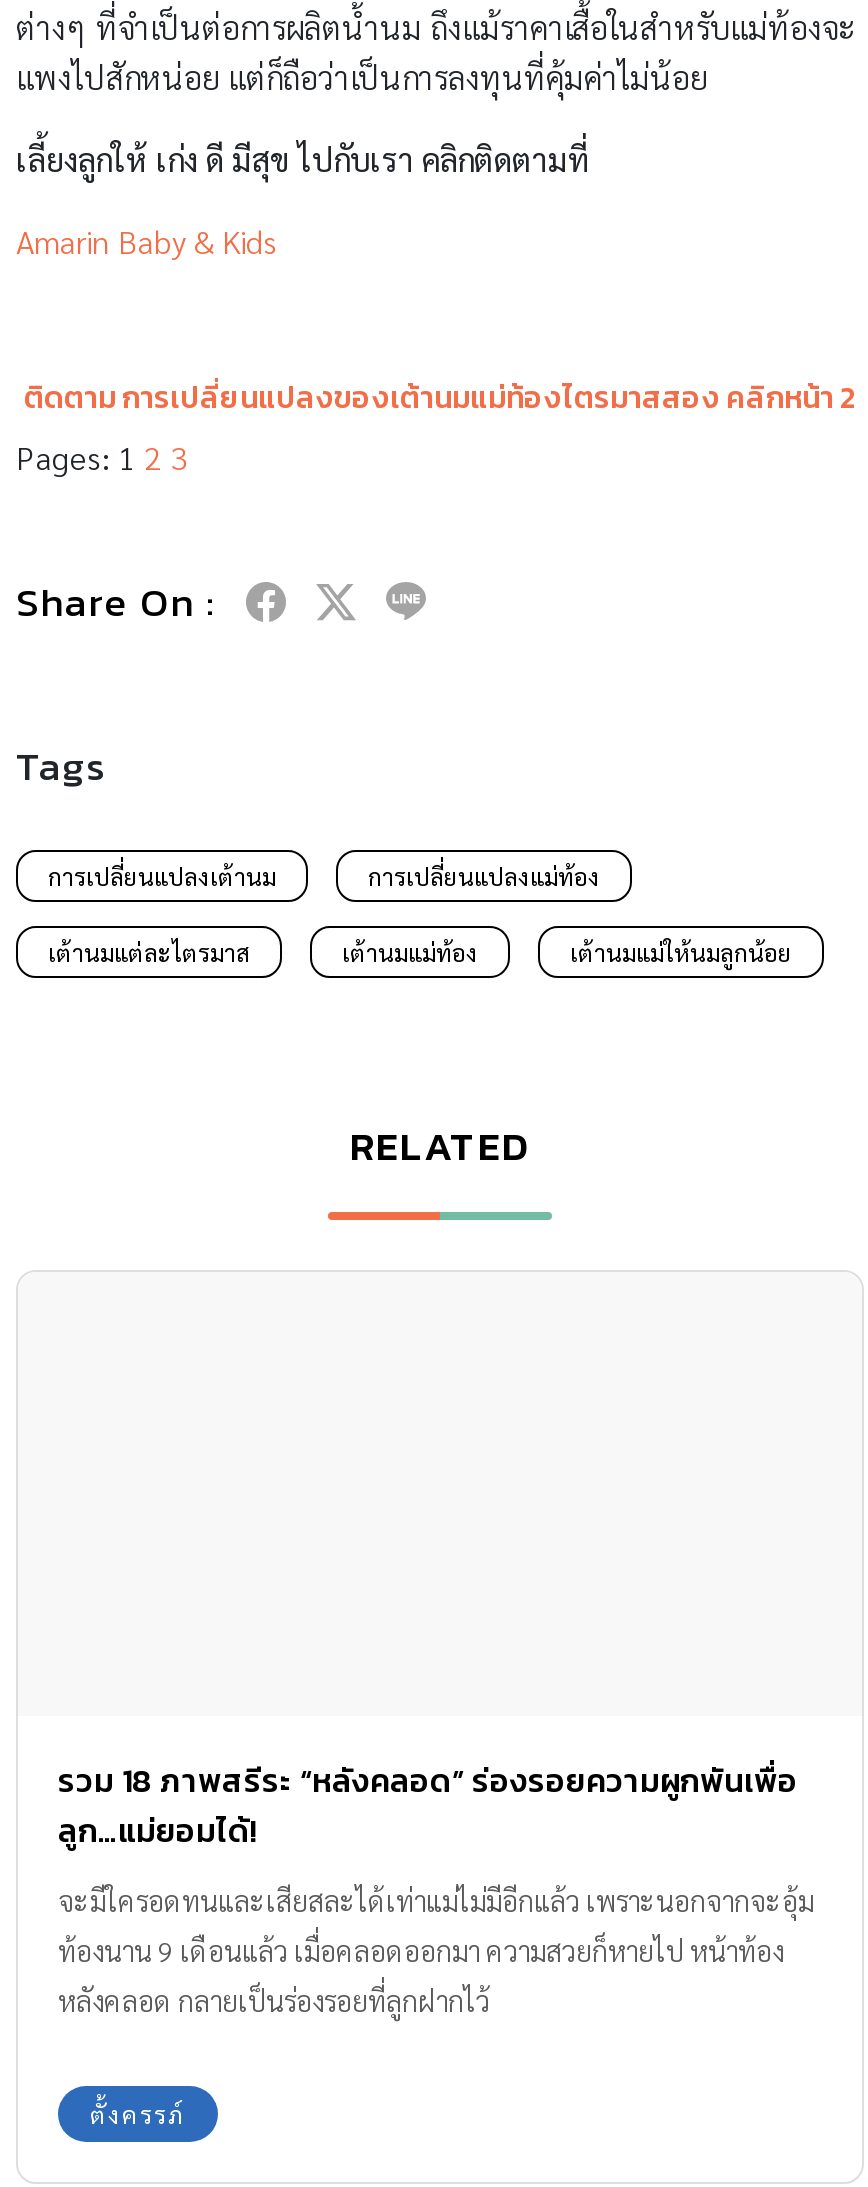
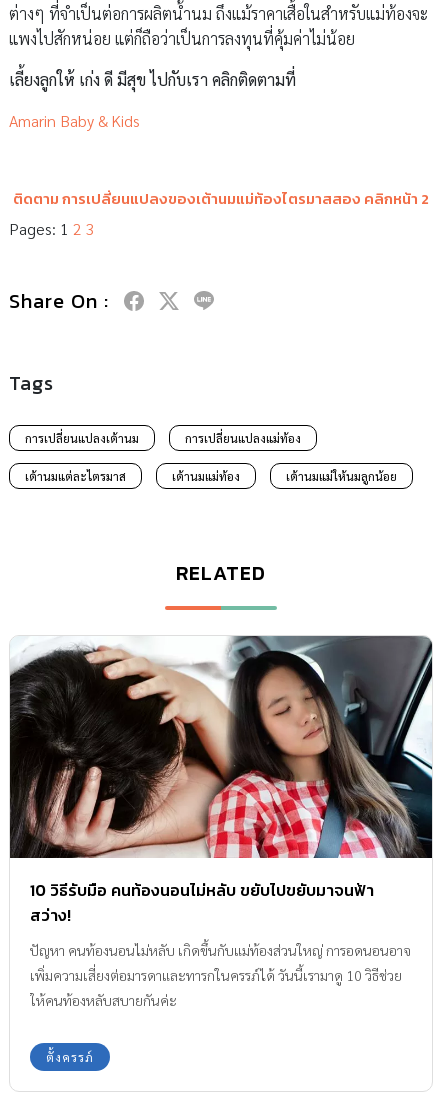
none -> [9,635,433,859] [image]
[58,1755,798,1853] รวม 18 ภาพสรีระ “หลังคลอด” ร่องรอยความผูกพันเพื่อ | ลูก…แม่ยอมได้! -> [30,878,374,927] 10 วิธีรับมือ คนท้องนอนไม่หลับ ขยับไปขยับมาจนฟ้า | สว่าง!
[58,1881,814,2017] จะมีใครอดทนและเสียสละได้เท่าแม่ไม่มีอีกแล้ว เพราะนอกจากจะอุ้ม | ท้องนาน 9 เดือนแล้ว เมื่อคลอดออกมา ความสวยก็หายไป หน้าท้อง | หลังคลอด กลายเป็นร่องรอยที่ลูกฝากไว้ -> [30,941,411,1009] ปัญหา คนท้องนอนไม่หลับ เกิดขึ้นกับแม่ท้องส่วนใหญ่ การอดนอนอาจ | เพิ่มความเสี่ยงต่อมารดาและทารกในครรภ์ได้ วันนี้เรามาดู 10 วิธีช่วย | ให้คนท้องหลับสบายกันค่ะ

